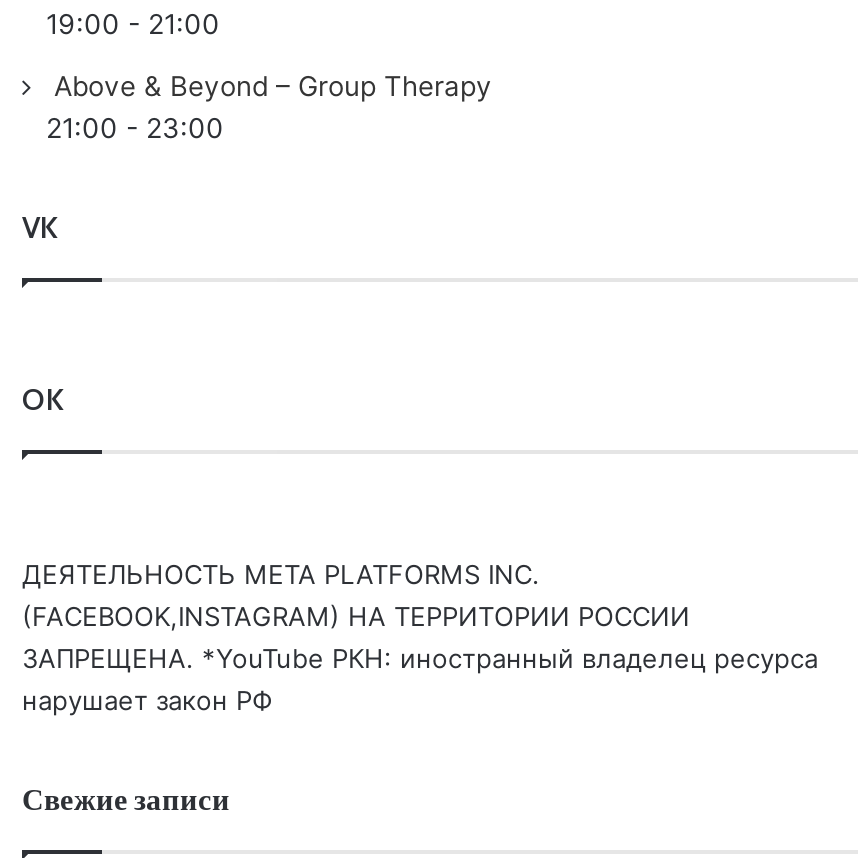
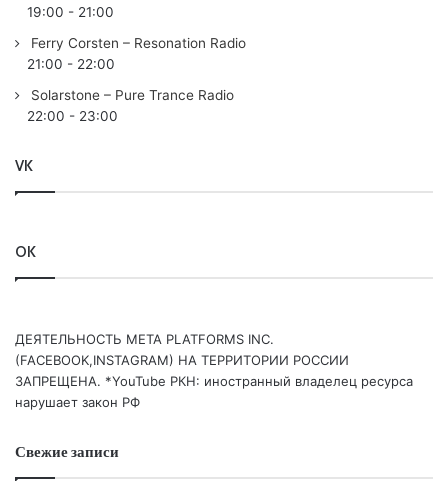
[46,69,492,143] Above & Beyond – Group Therapy | 21:00 - 23:00 -> [27,35,246,124] Ferry Corsten – Resonation Radio | 21:00 - 22:00 | Solarstone – Pure Trance Radio | 22:00 - 23:00

